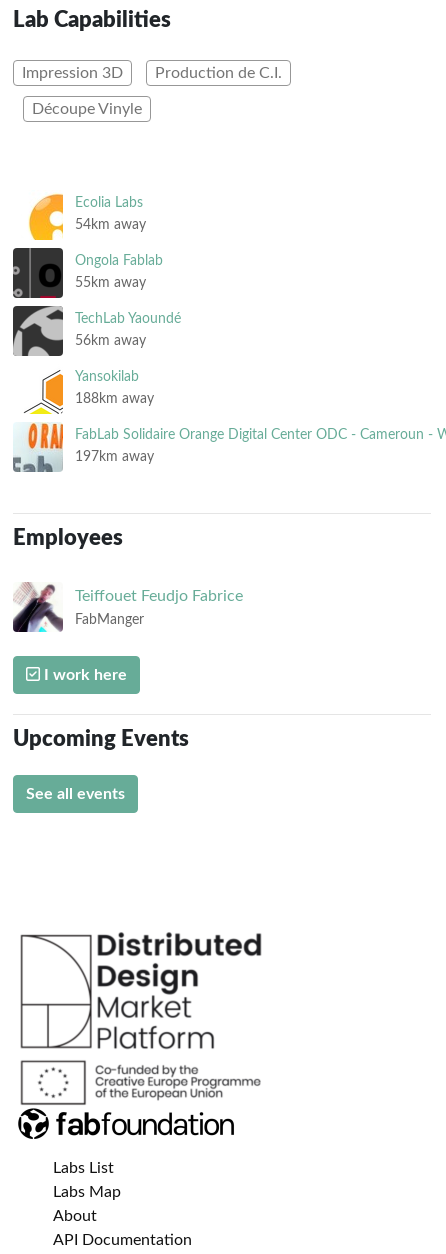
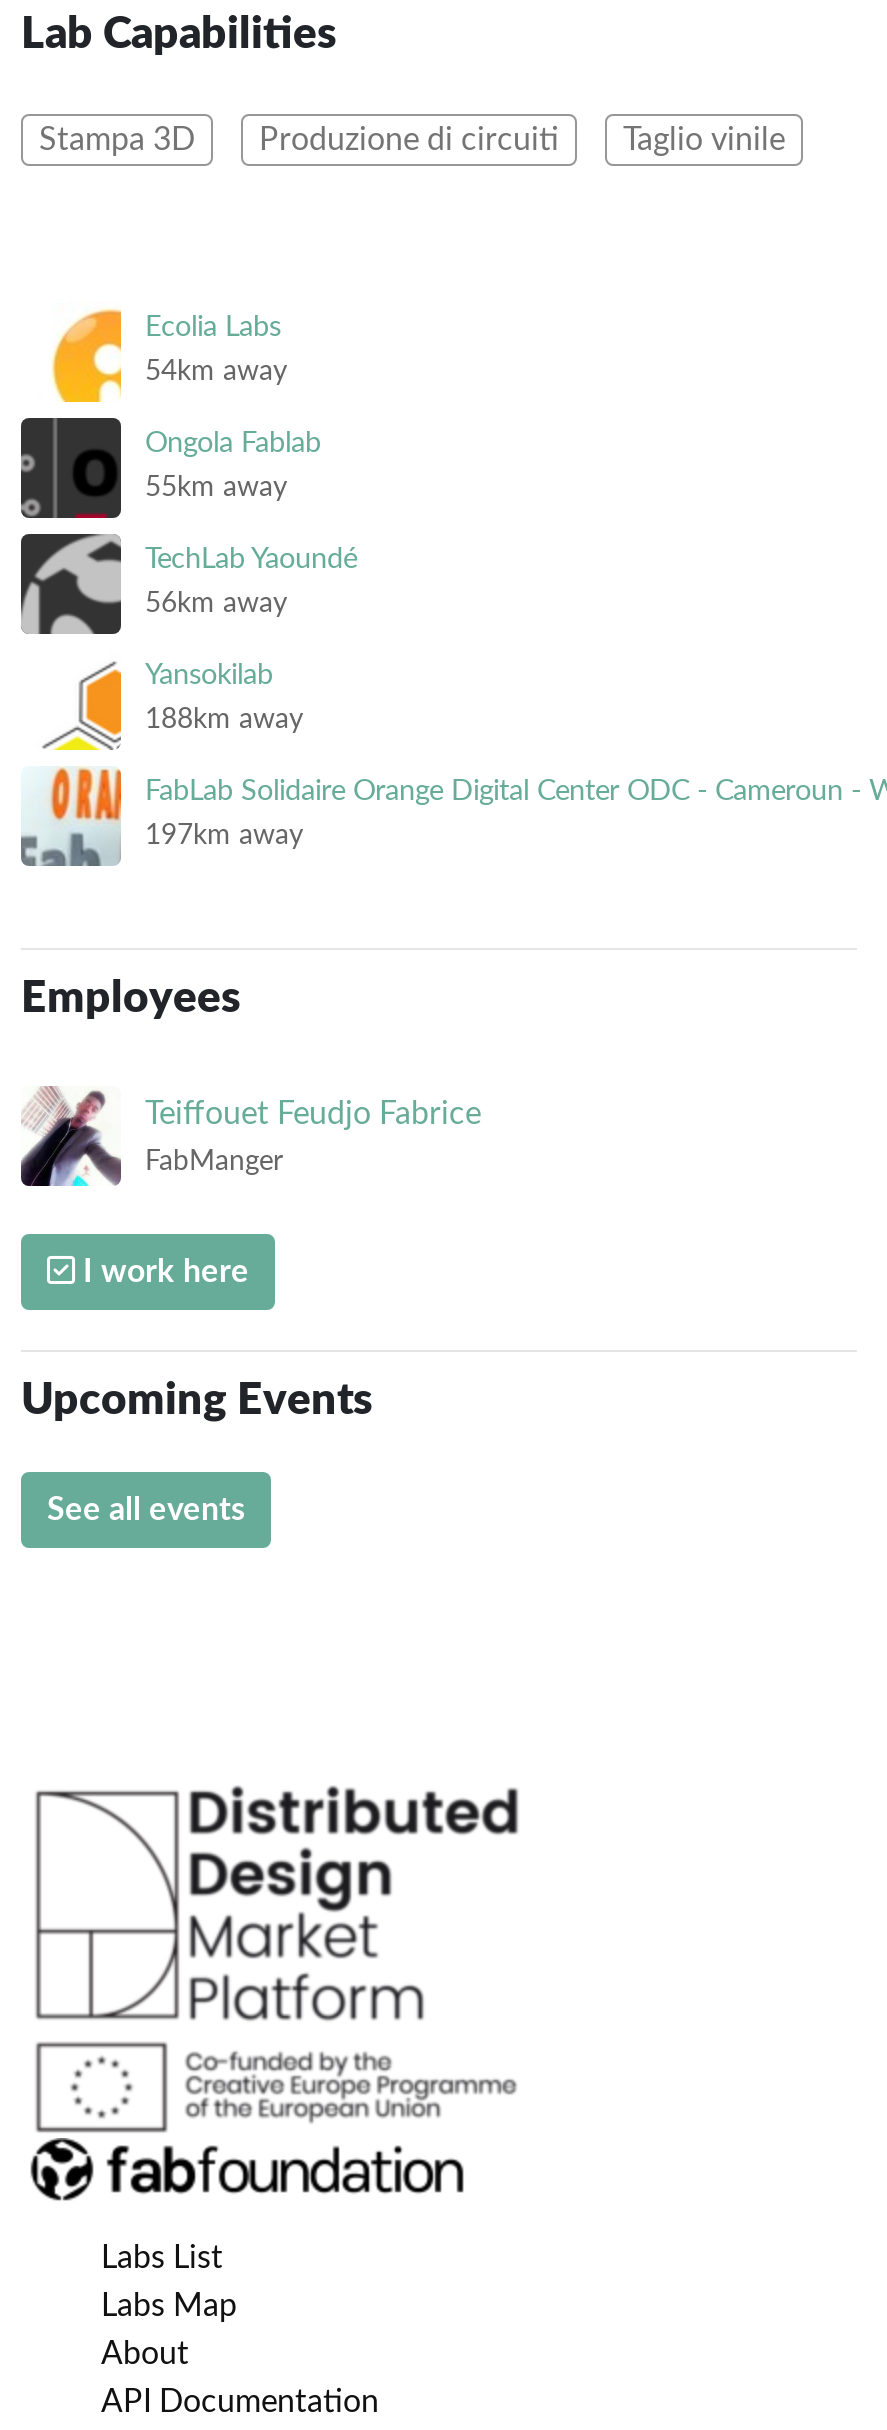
[22,65,282,117] Impression 3D | Production de C.I. | Découpe Vinyle -> [39,124,785,156] Stampa 3D | Produzione di circuiti | Taglio vinile

